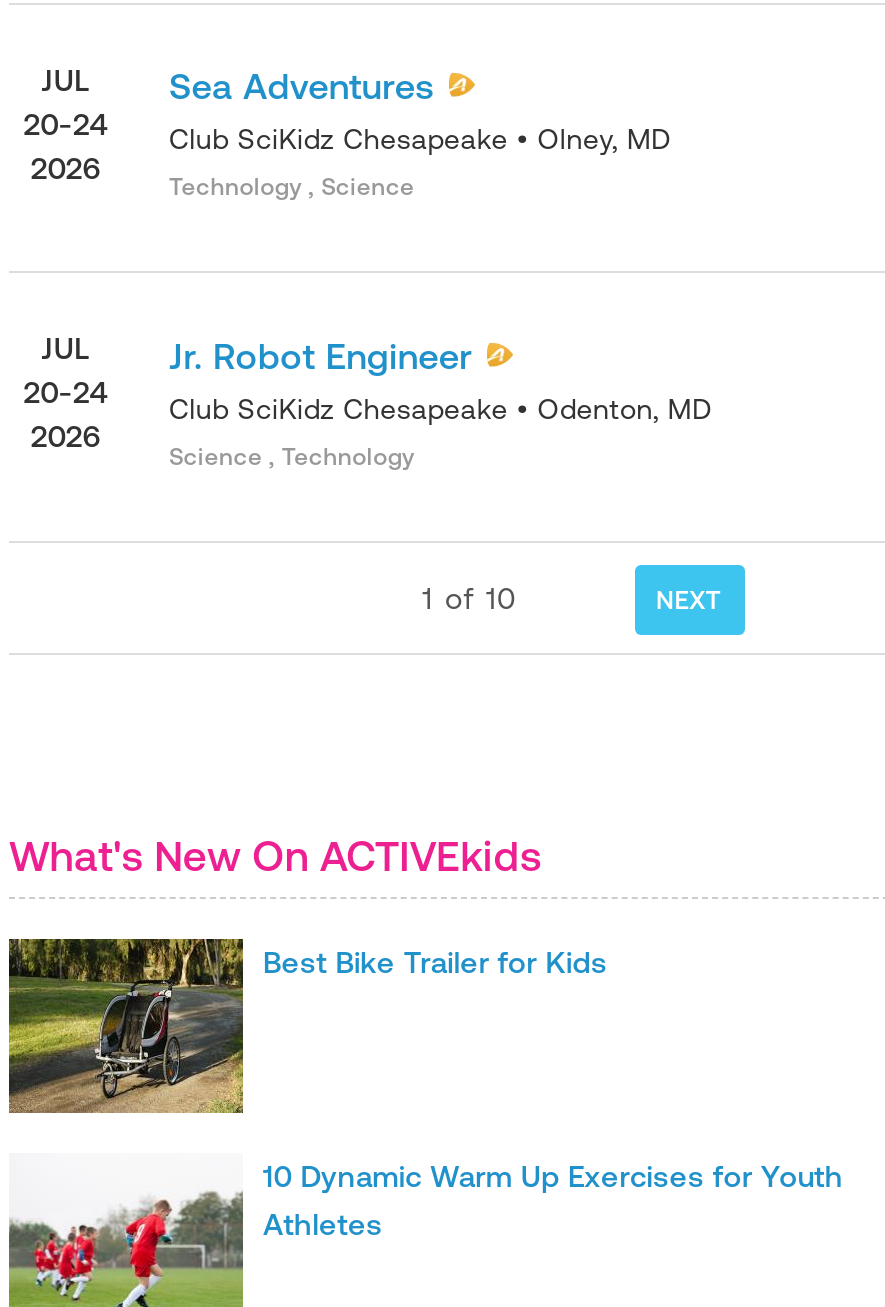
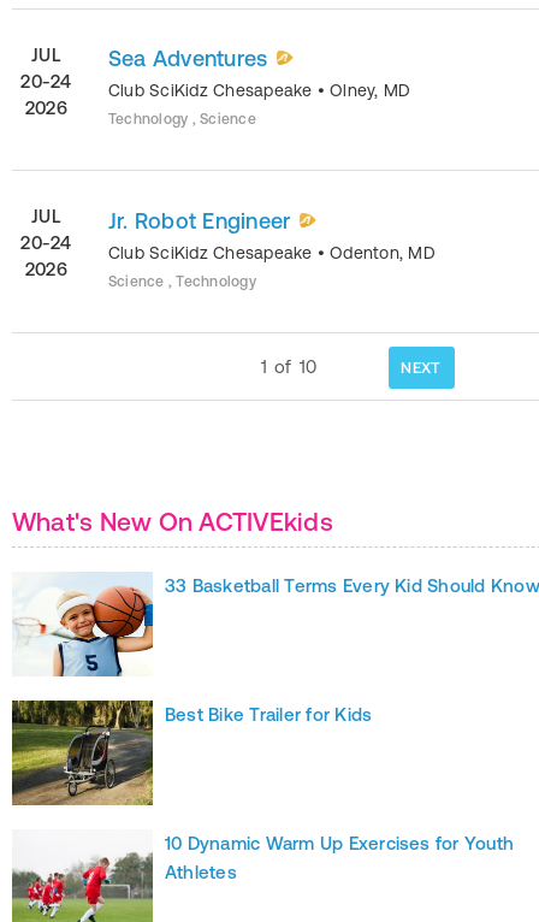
none -> [12,572,539,678] [image] | 33 Basketball Terms Every Kid Should Know

